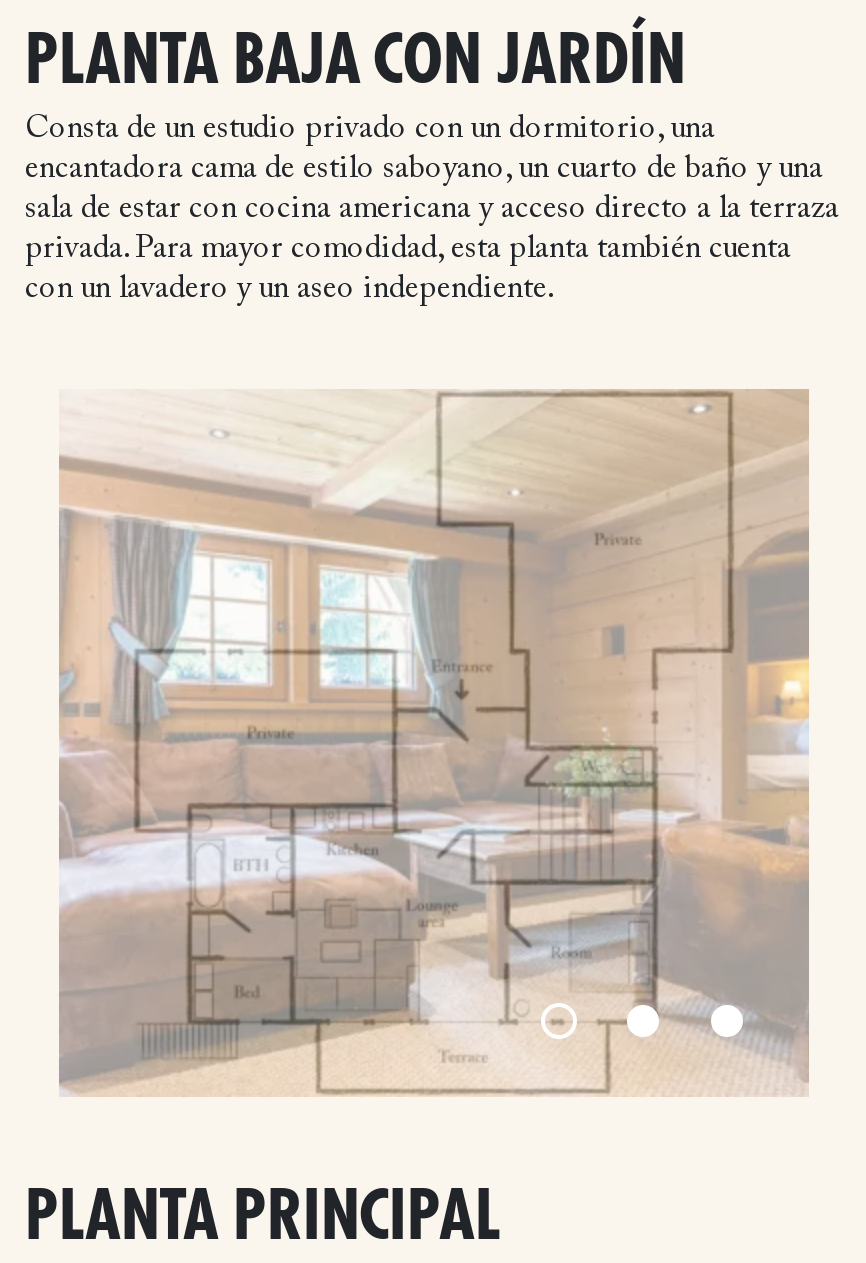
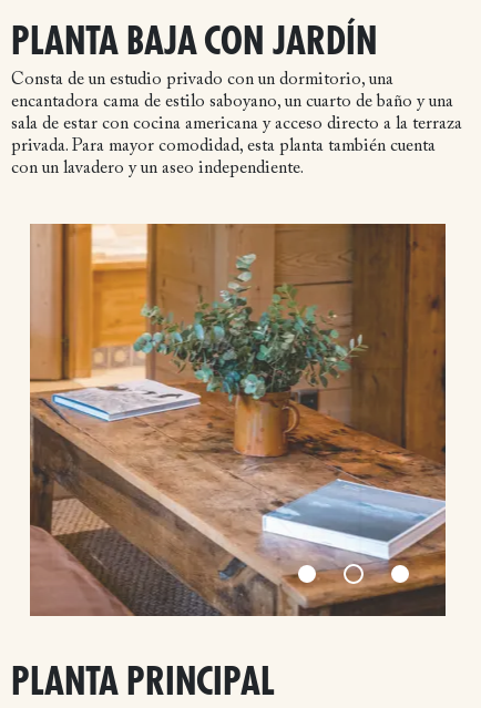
[59,389,809,1097] [image] -> [29,223,447,617] [image]

